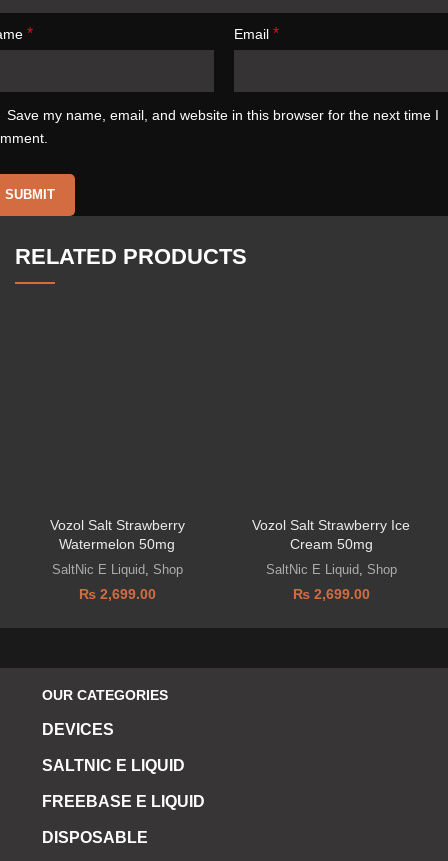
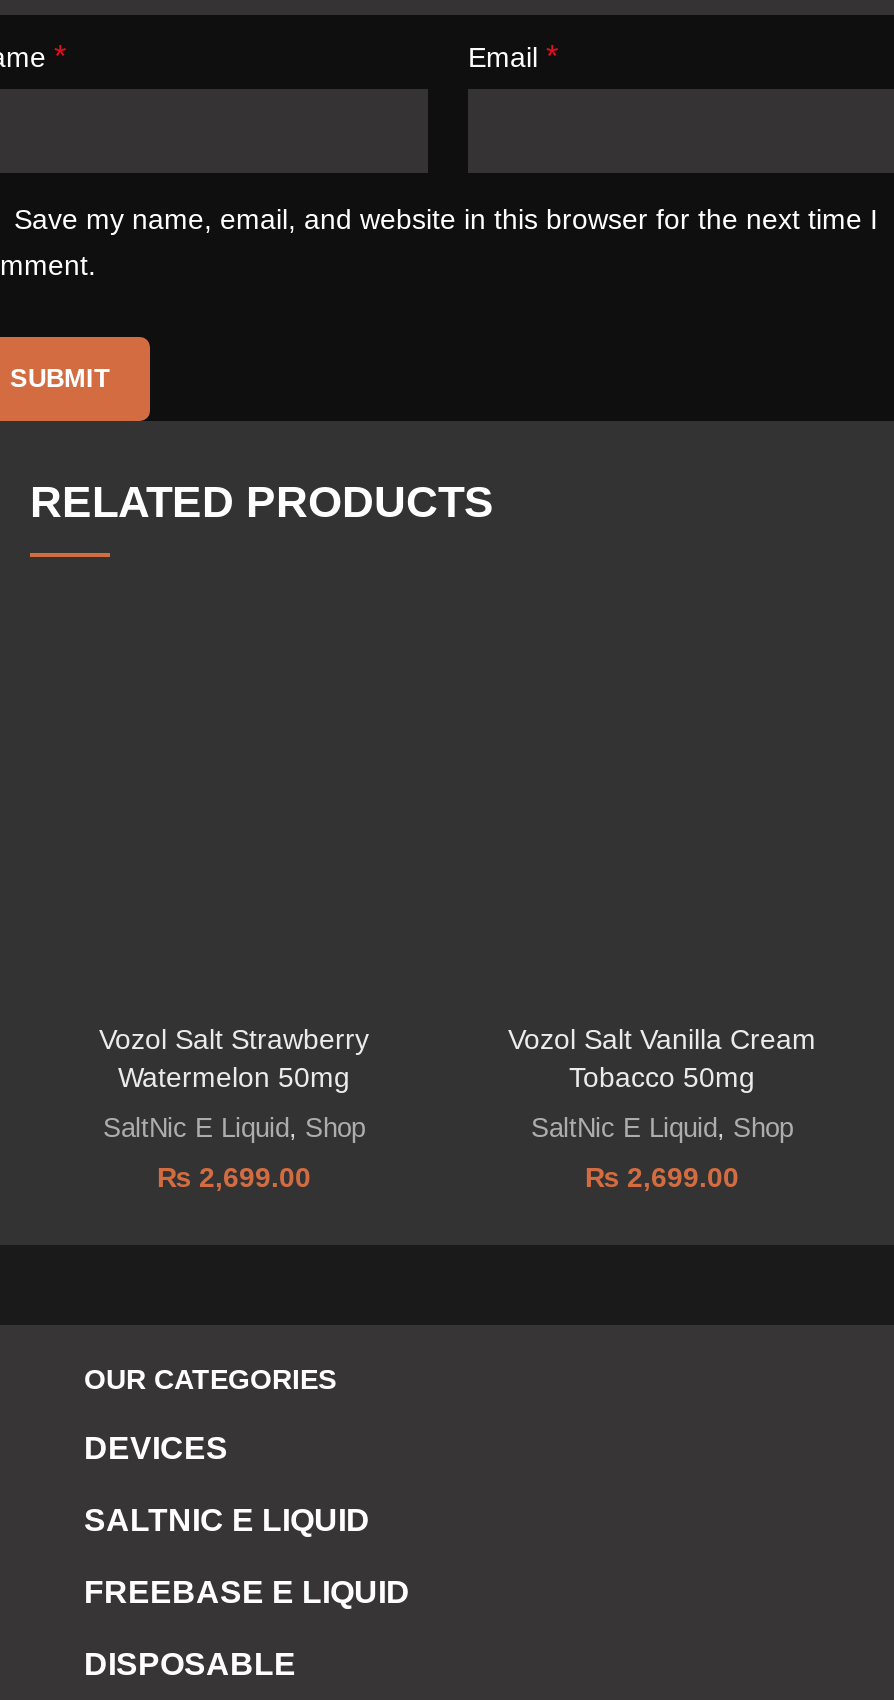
[252,517,410,533] Vozol Salt Strawberry Ice -> [508,1023,816,1055] Vozol Salt Vanilla Cream
[289,536,372,552] Cream 50mg -> [569,1061,755,1093] Tobacco 50mg

